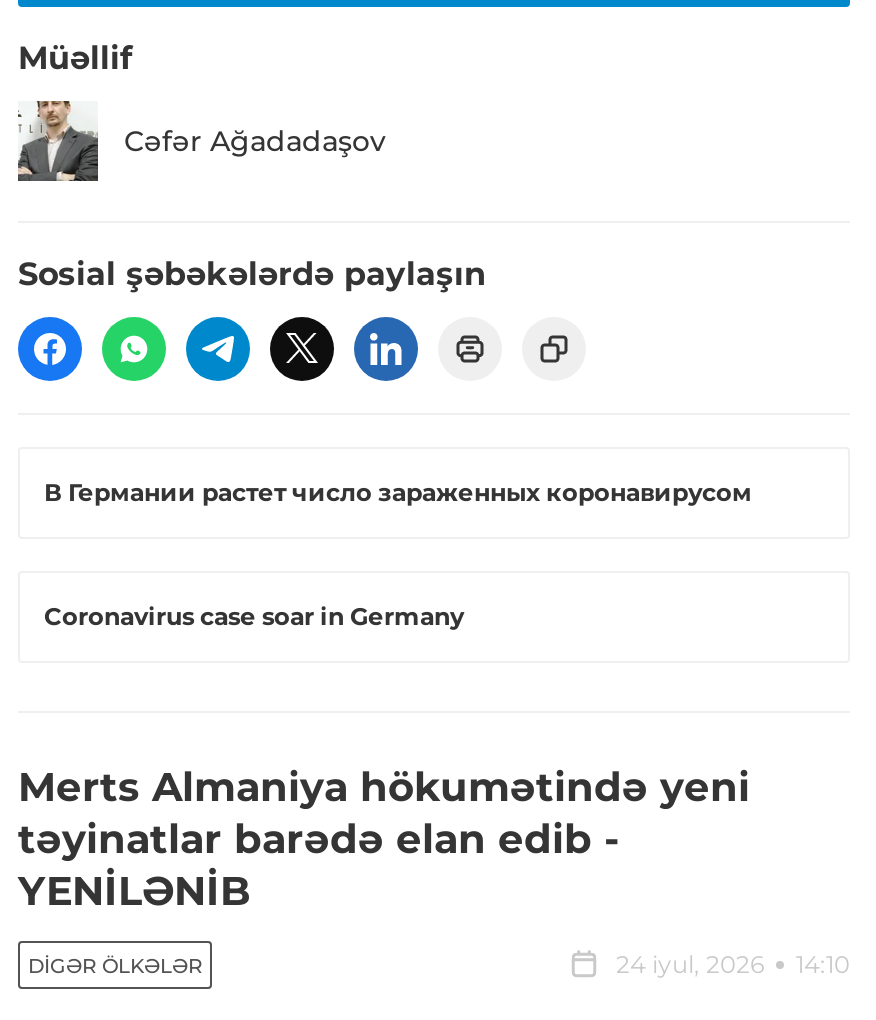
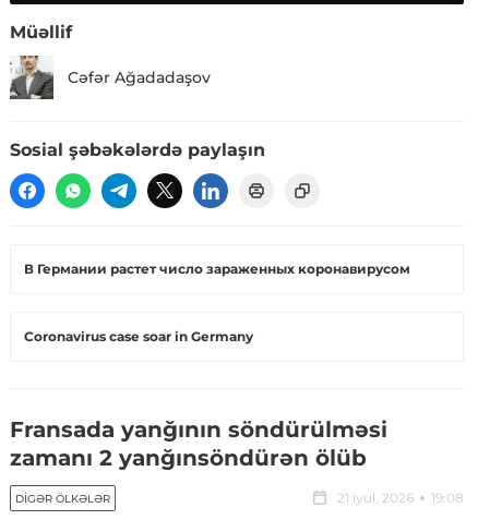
[18,764,750,916] Merts Almaniya hökumətində yeni | təyinatlar barədə elan edib - | YENİLƏNİB -> [10,417,387,471] Fransada yanğının söndürülməsi | zamanı 2 yanğınsöndürən ölüb
[616,950,850,980] 24 iyul, 2026 | 14:10 -> [337,490,464,506] 21 iyul, 2026 | 19:08

